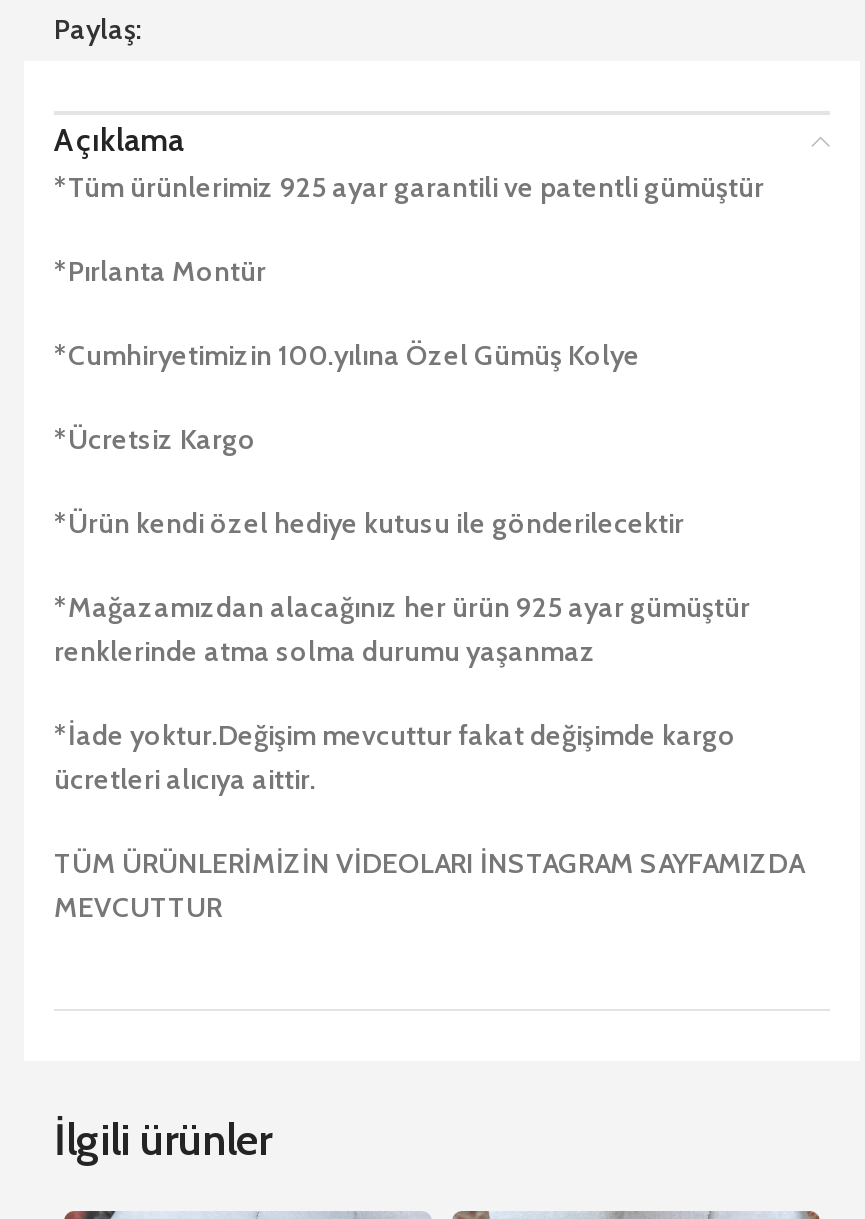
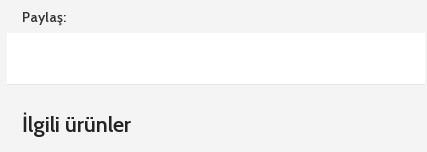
[54,122,804,926] Açıklama | *Tüm ürünlerimiz 925 ayar garantili ve patentli gümüştür | *Pırlanta Montür | *Cumhiryetimizin 100.yılına Özel Gümüş Kolye | *Ücretsiz Kargo | *Ürün kendi özel hediye kutusu ile gönderilecektir | *Mağazamızdan alacağınız her ürün 925 ayar gümüştür | renklerinde atma solma durumu yaşanmaz | *İade yoktur.Değişim mevcuttur fakat değişimde kargo | ücretleri alıcıya aittir. | TÜM ÜRÜNLERİMİZİN VİDEOLARI İNSTAGRAM SAYFAMIZDA | MEVCUTTUR -> none

